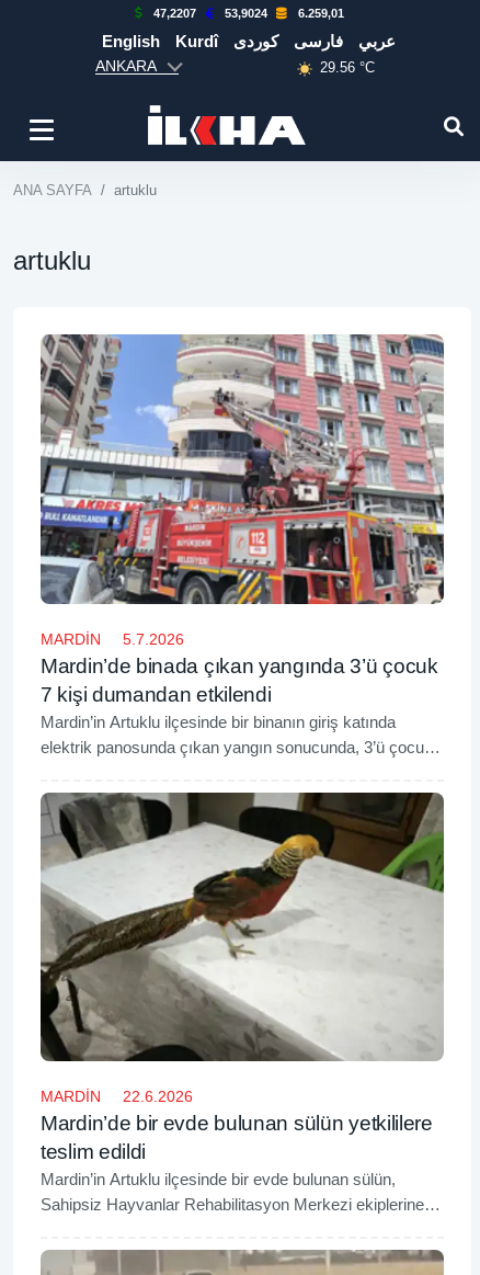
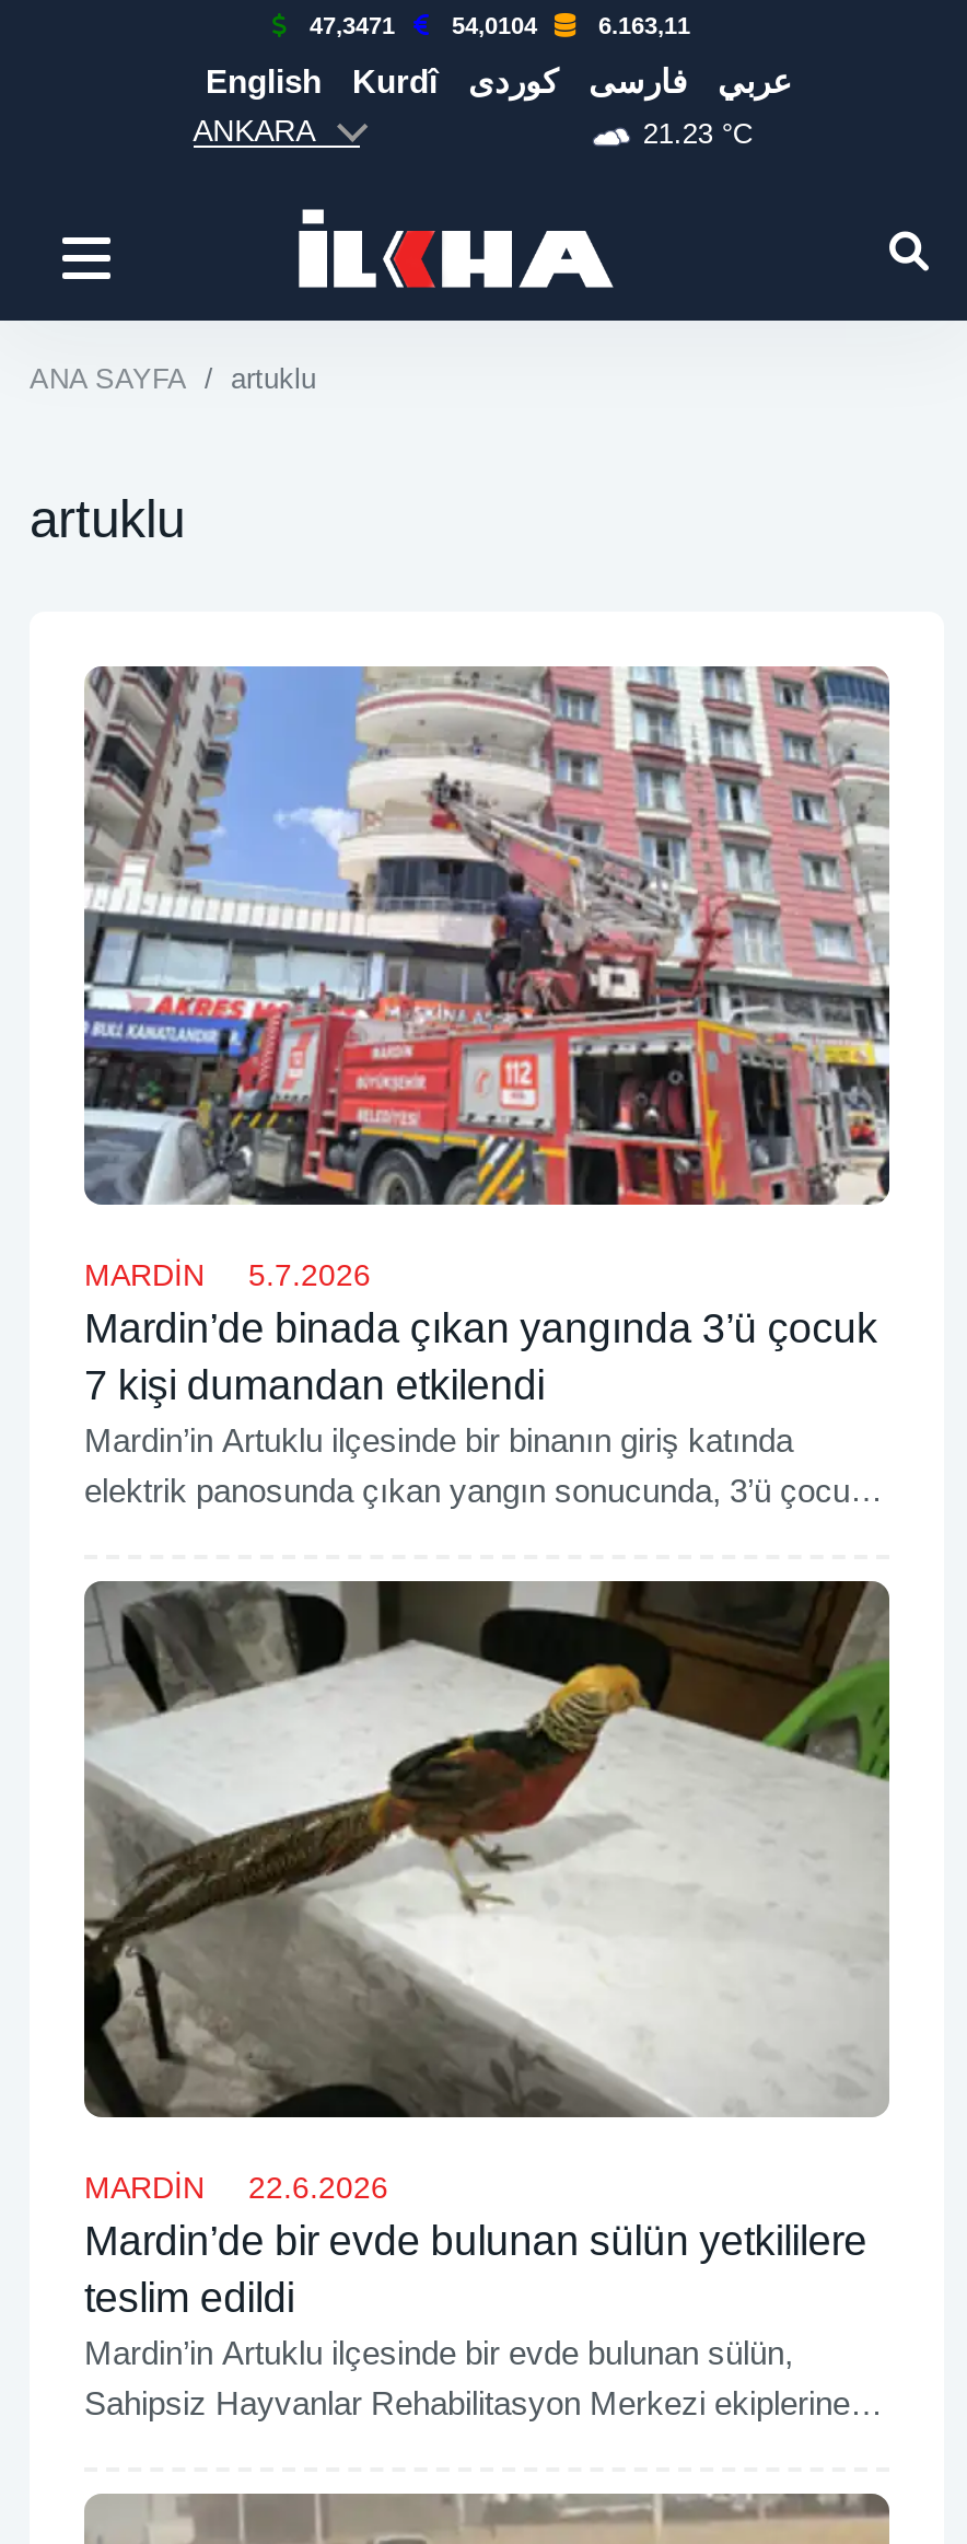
[153,7,196,20] 47,2207 -> [310,12,395,38] 47,3471
[225,7,267,20] 53,9024 -> [452,12,537,38] 54,0104
[298,7,344,20] 6.259,01 -> [598,12,690,38] 6.163,11
[320,60,375,76] 29.56 °C -> [643,118,752,151] 21.23 °C

